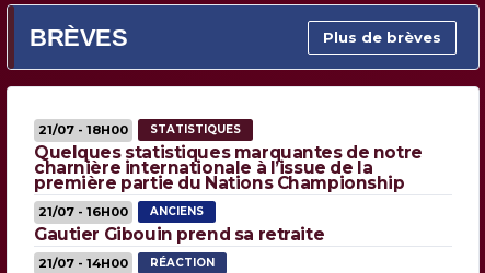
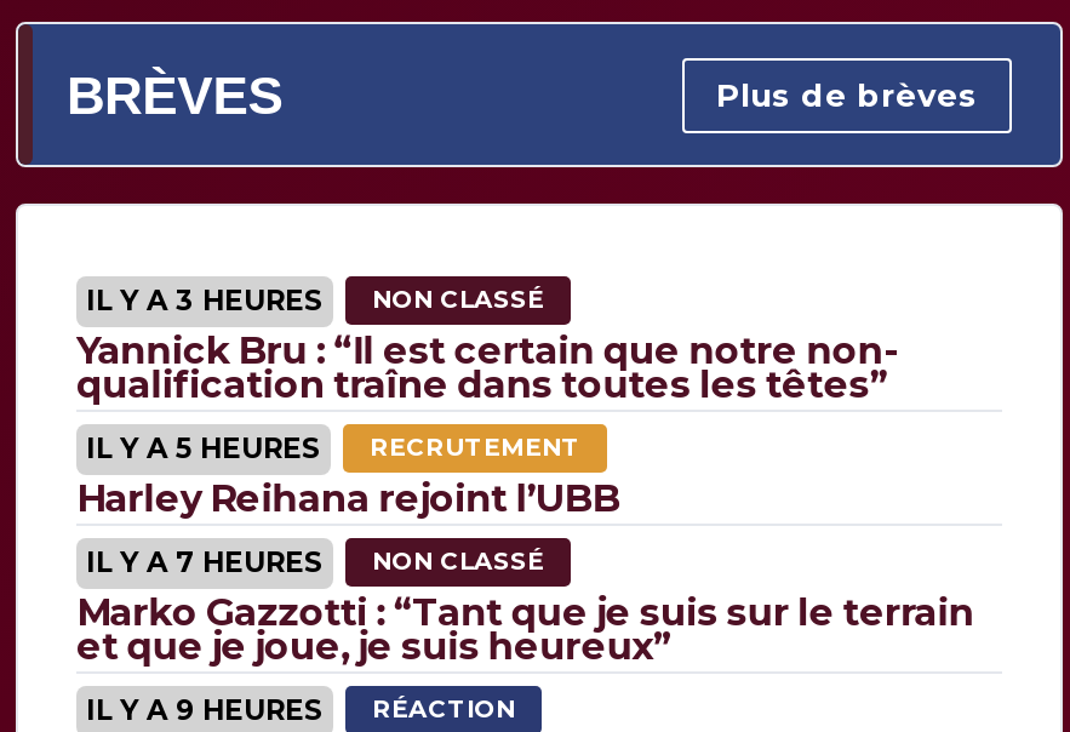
[34,123,422,271] 21/07 - 18H00 | STATISTIQUES | Quelques statistiques marquantes de notre | charnière internationale à l’issue de la | première partie du Nations Championship | 21/07 - 16H00 | ANCIENS | Gautier Gibouin prend sa retraite | 21/07 - 14H00 -> [76,285,974,727] IL Y A 3 HEURES | NON CLASSÉ | Yannick Bru : “Il est certain que notre non- | qualification traîne dans toutes les têtes” | IL Y A 5 HEURES | RECRUTEMENT | Harley Reihana rejoint l’UBB | IL Y A 7 HEURES | NON CLASSÉ | Marko Gazzotti : “Tant que je suis sur le terrain | et que je joue, je suis heureux” | IL Y A 9 HEURES

